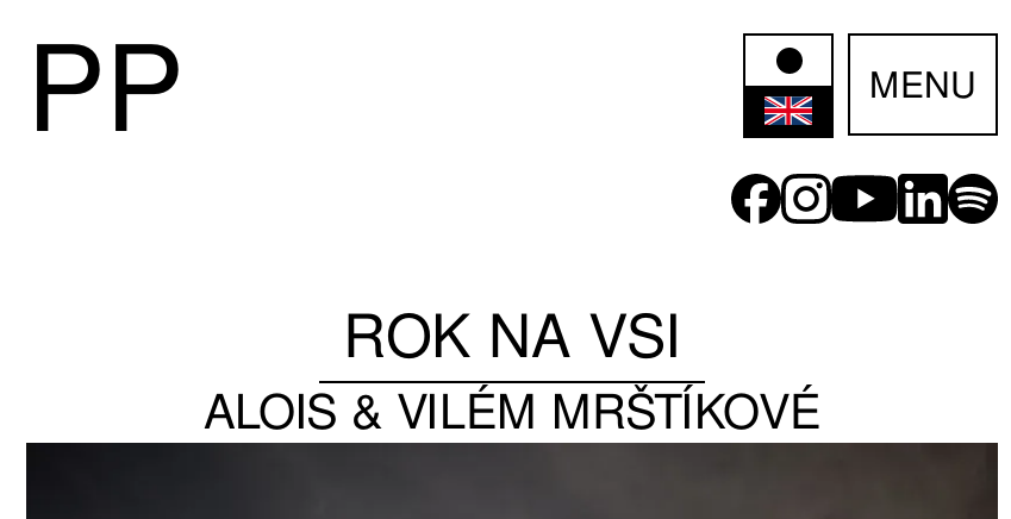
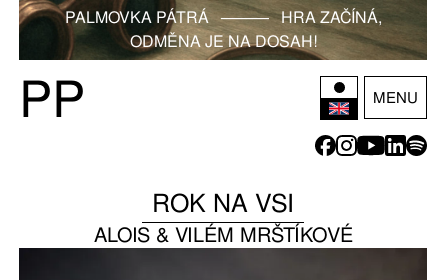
none -> [64,7,381,52] PALMOVKA PÁTRÁ ——— HRA ZAČÍNÁ, | ODMĚNA JE NA DOSAH!

